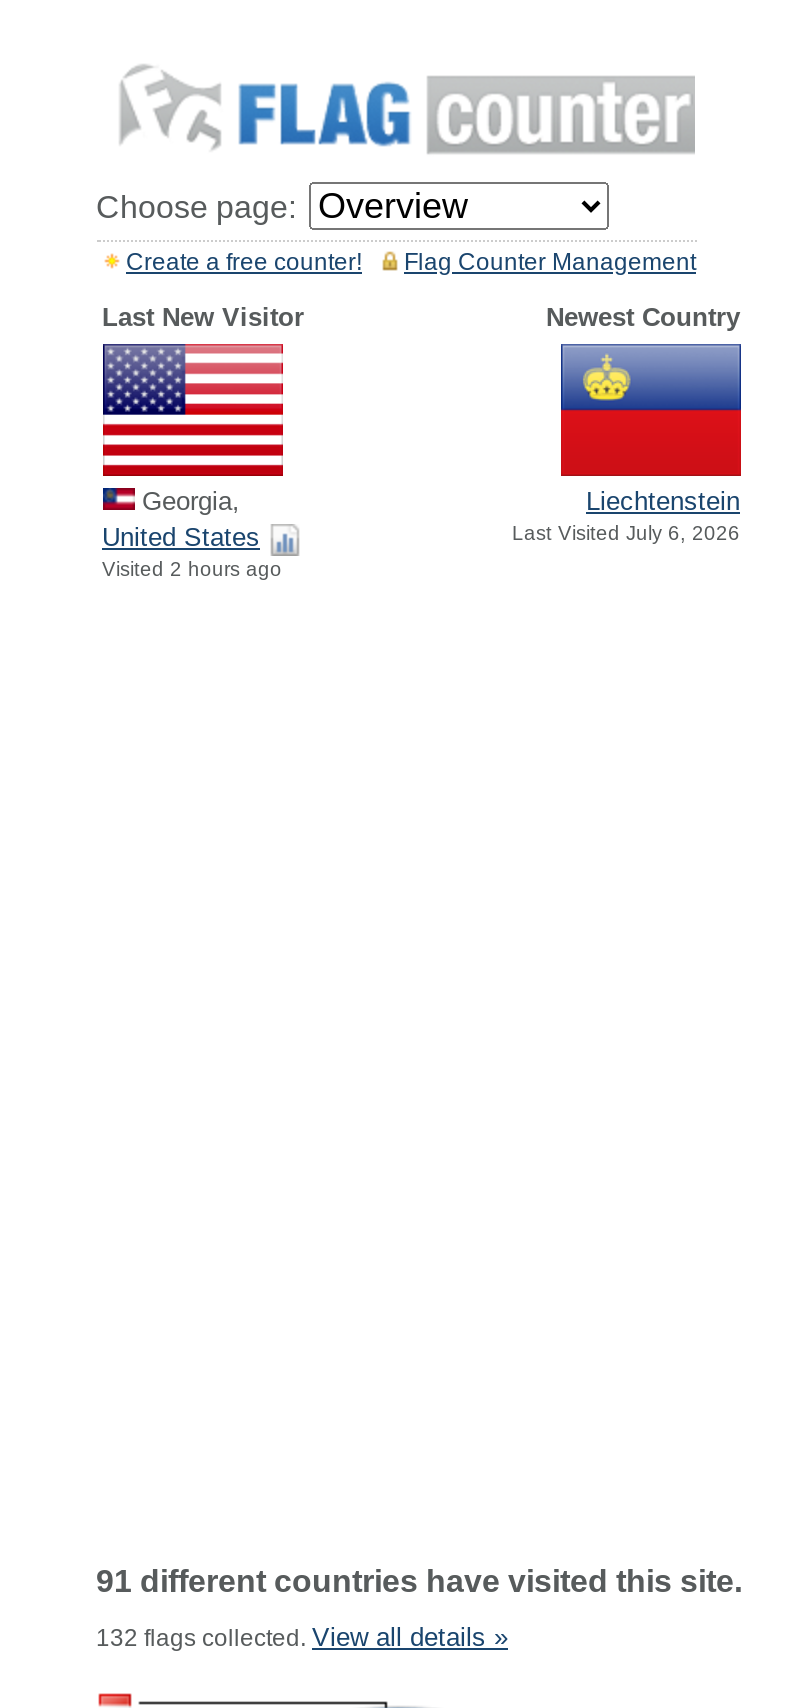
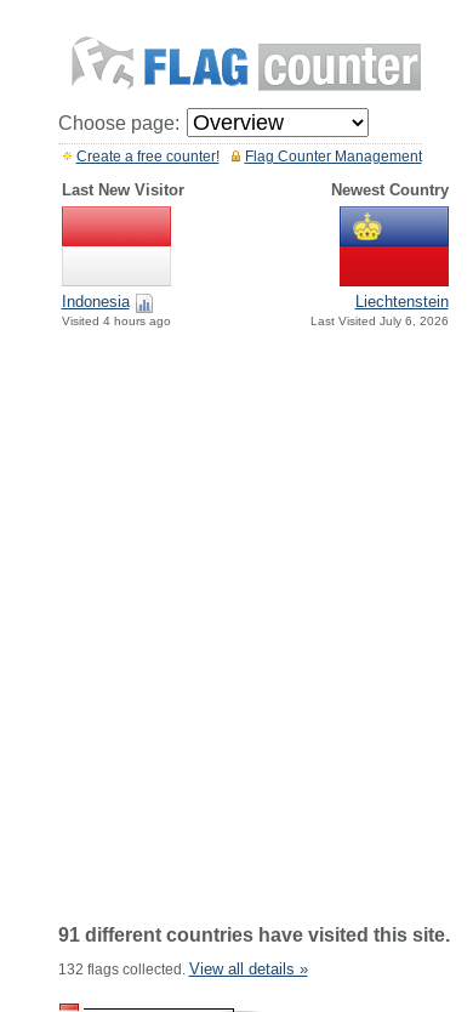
[101,342,285,581] [image] | Georgia, | United States | Visited 2 hours ago -> [61,205,172,328] [image] | Indonesia | Visited 4 hours ago

